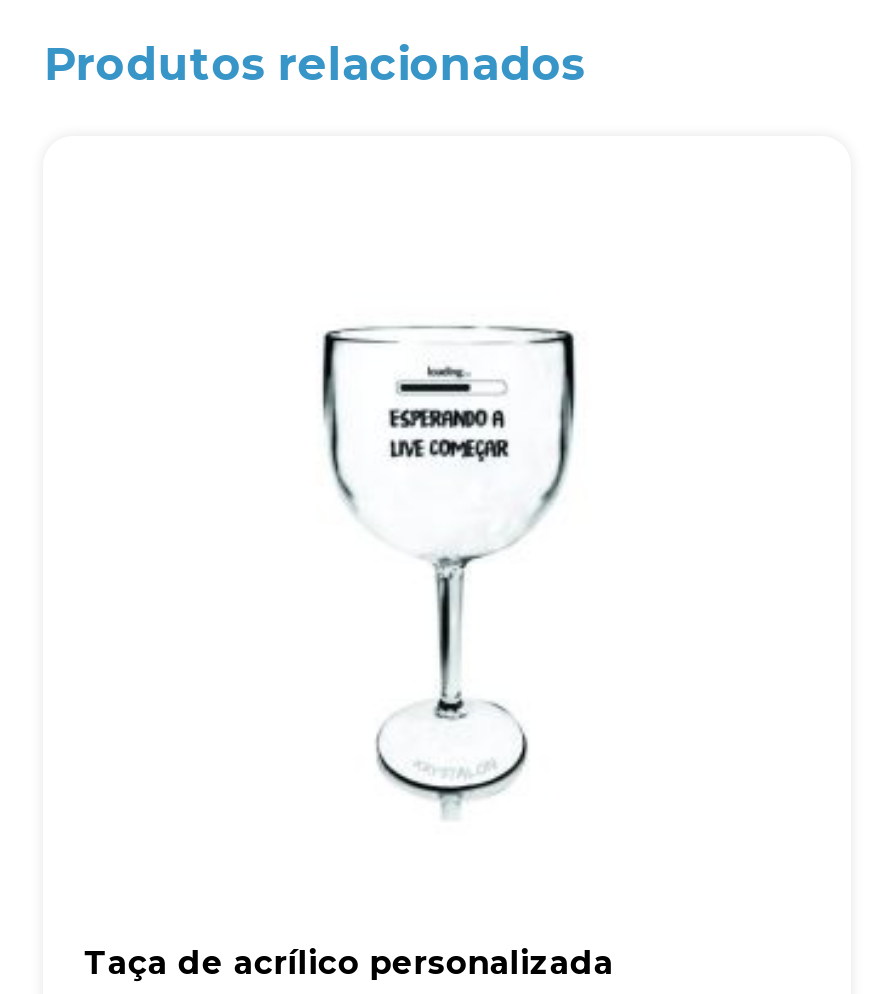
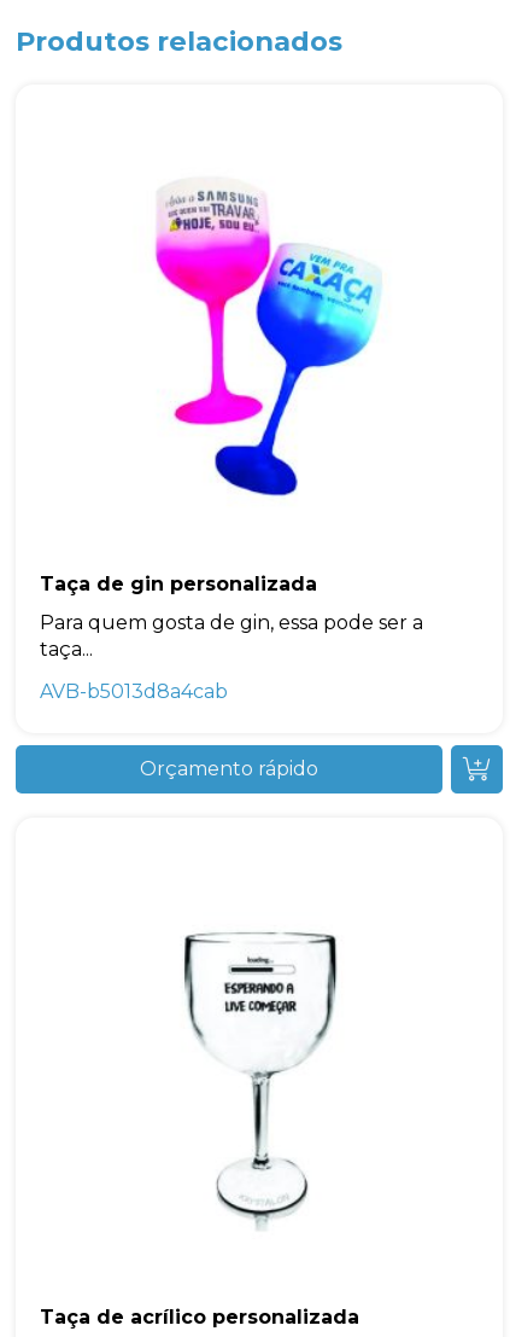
none -> [40,572,424,780] Taça de gin personalizada | Para quem gosta de gin, essa pode ser a | taça... | AVB-b5013d8a4cab | Orçamento rápido
none -> [154,190,381,496] [image]

